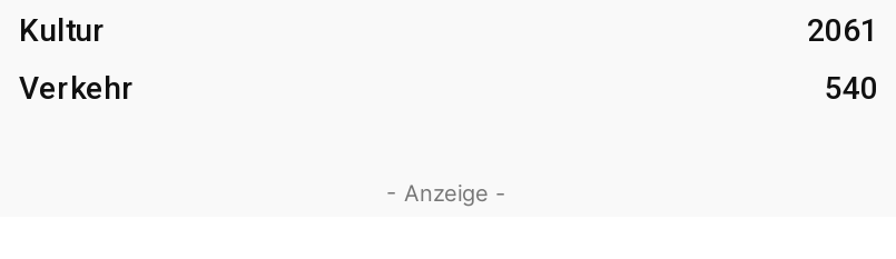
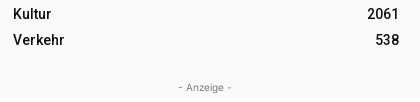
[825,69,878,105] 540 -> [375,32,399,48] 538

